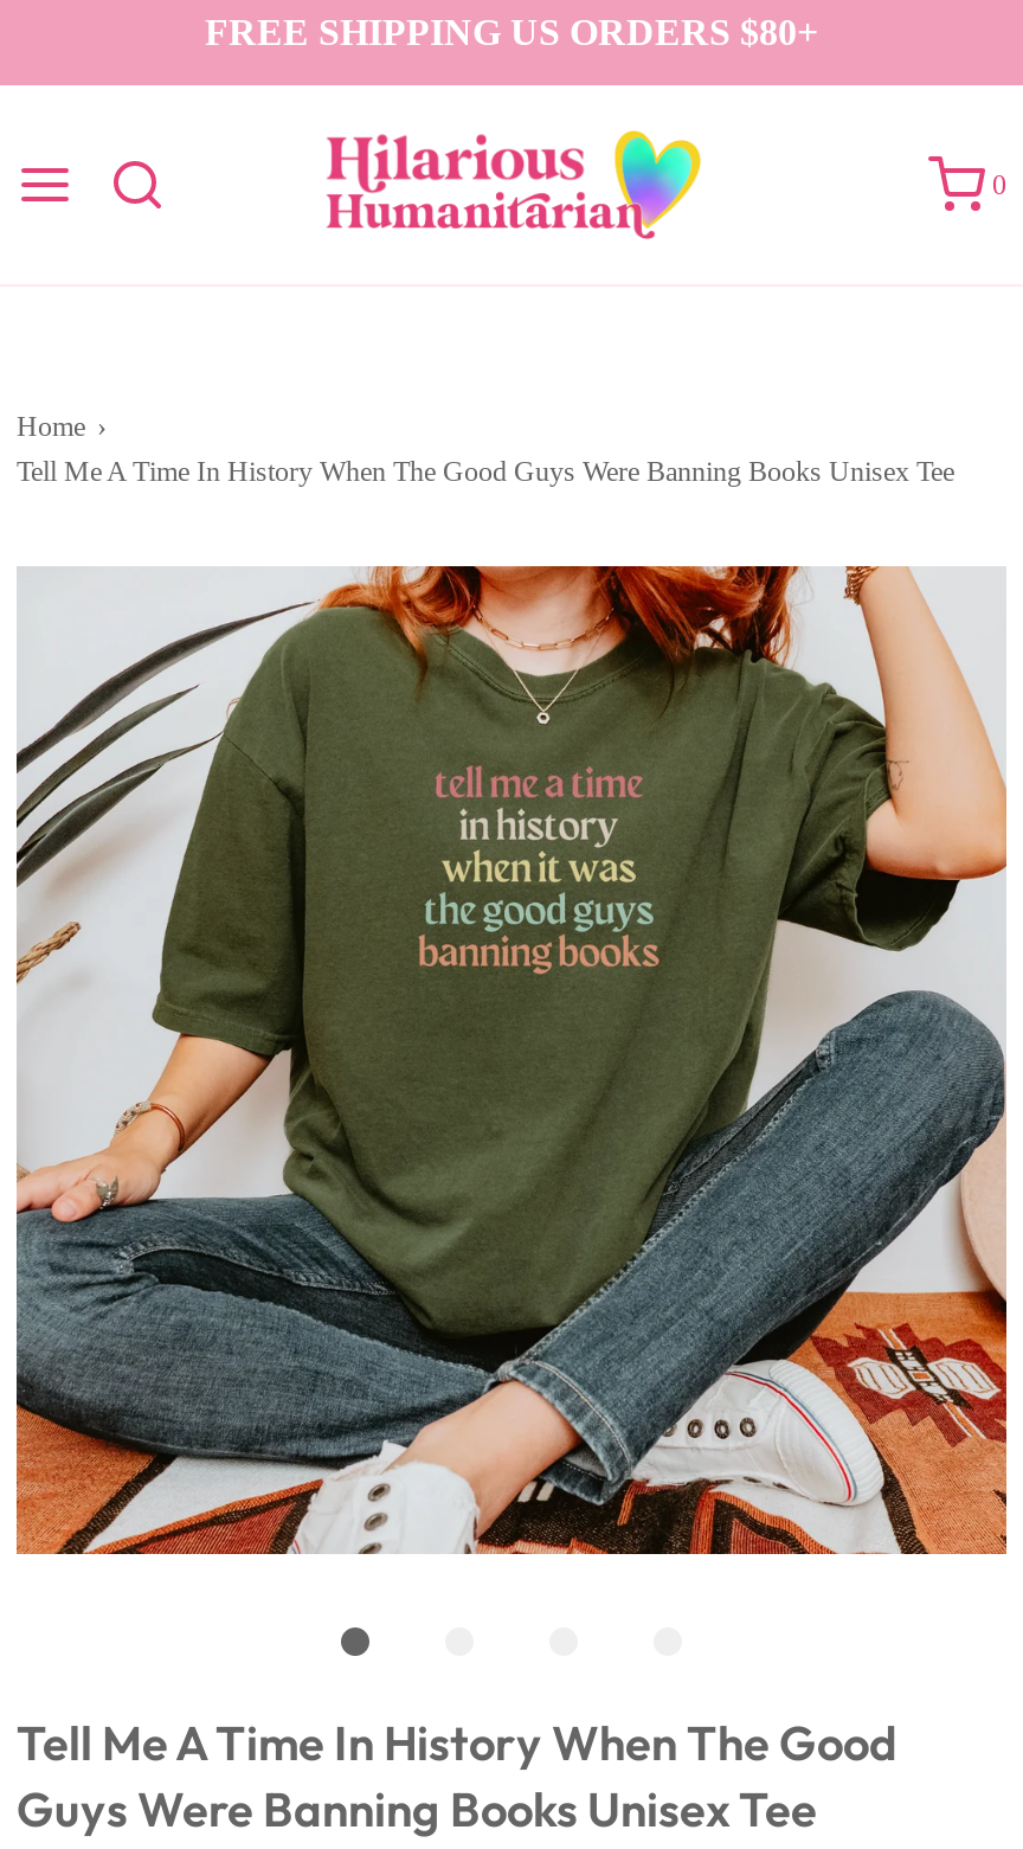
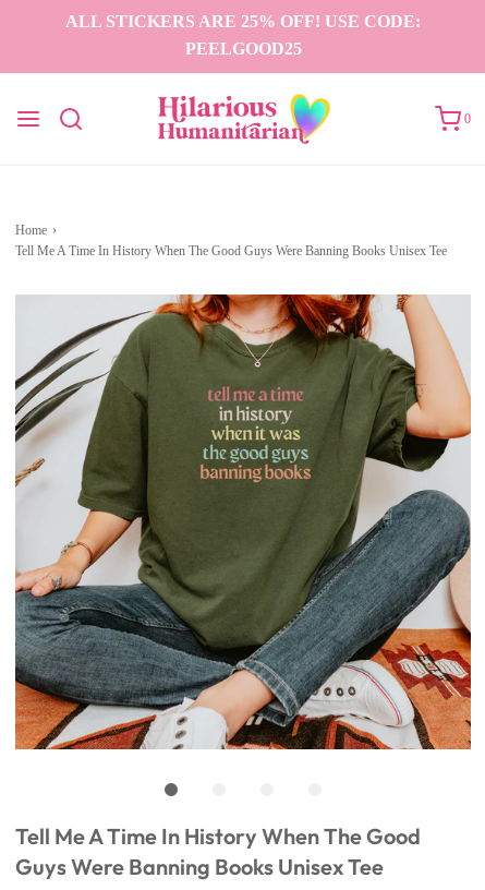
[205,12,818,52] FREE SHIPPING US ORDERS $80+ -> [65,12,421,58] ALL STICKERS ARE 25% OFF! USE CODE: | PEELGOOD25

